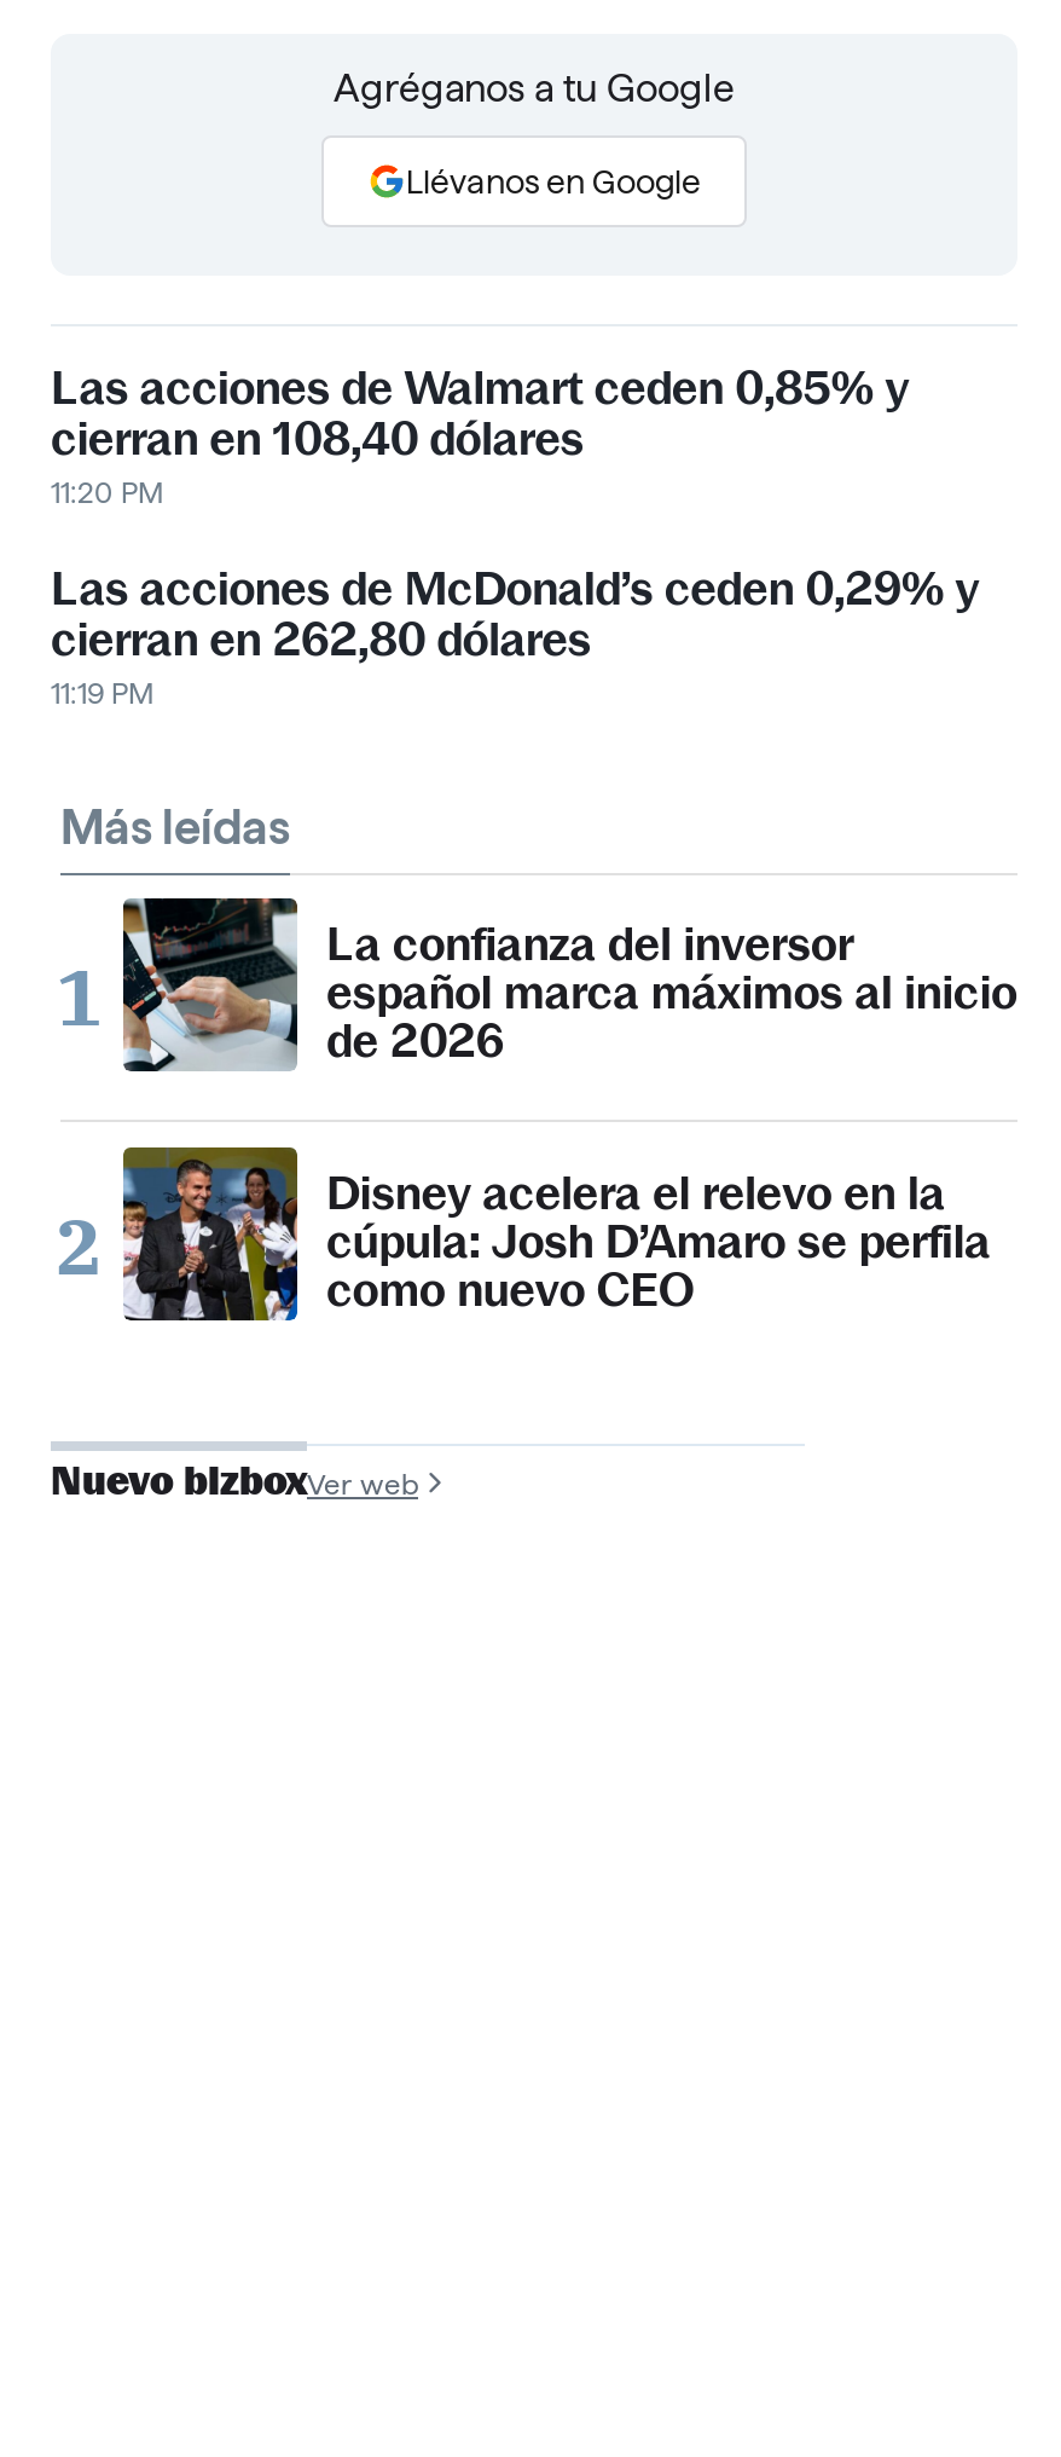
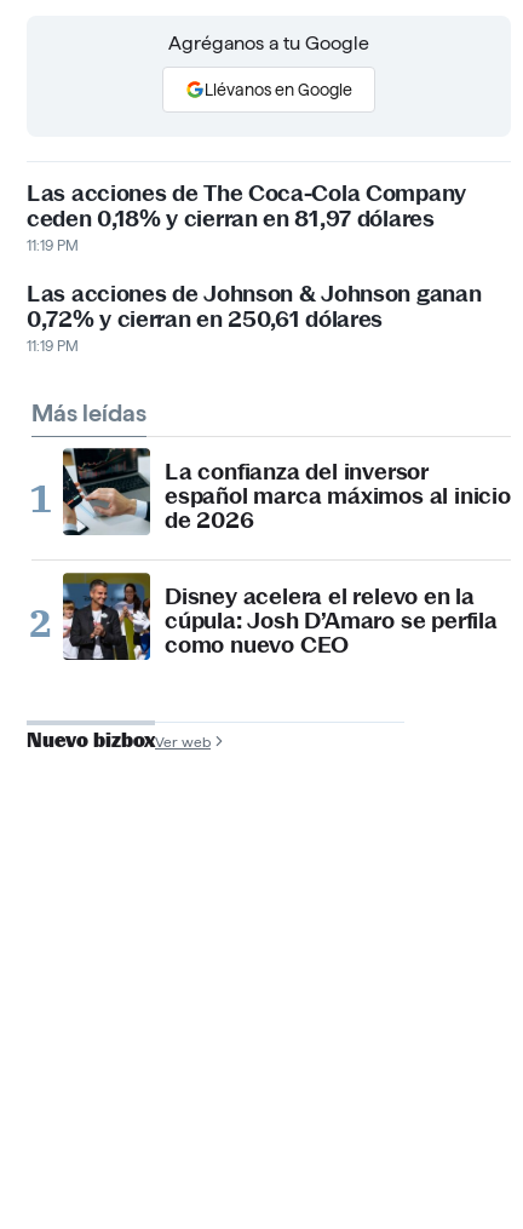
[51,361,908,508] Las acciones de Walmart ceden 0,85% y | cierran en 108,40 dólares | 11:20 PM -> [27,179,466,253] Las acciones de The Coca-Cola Company | ceden 0,18% y cierran en 81,97 dólares | 11:19 PM
[51,562,979,668] Las acciones de McDonald’s ceden 0,29% y | cierran en 262,80 dólares -> [27,280,481,333] Las acciones de Johnson & Johnson ganan | 0,72% y cierran en 250,61 dólares

